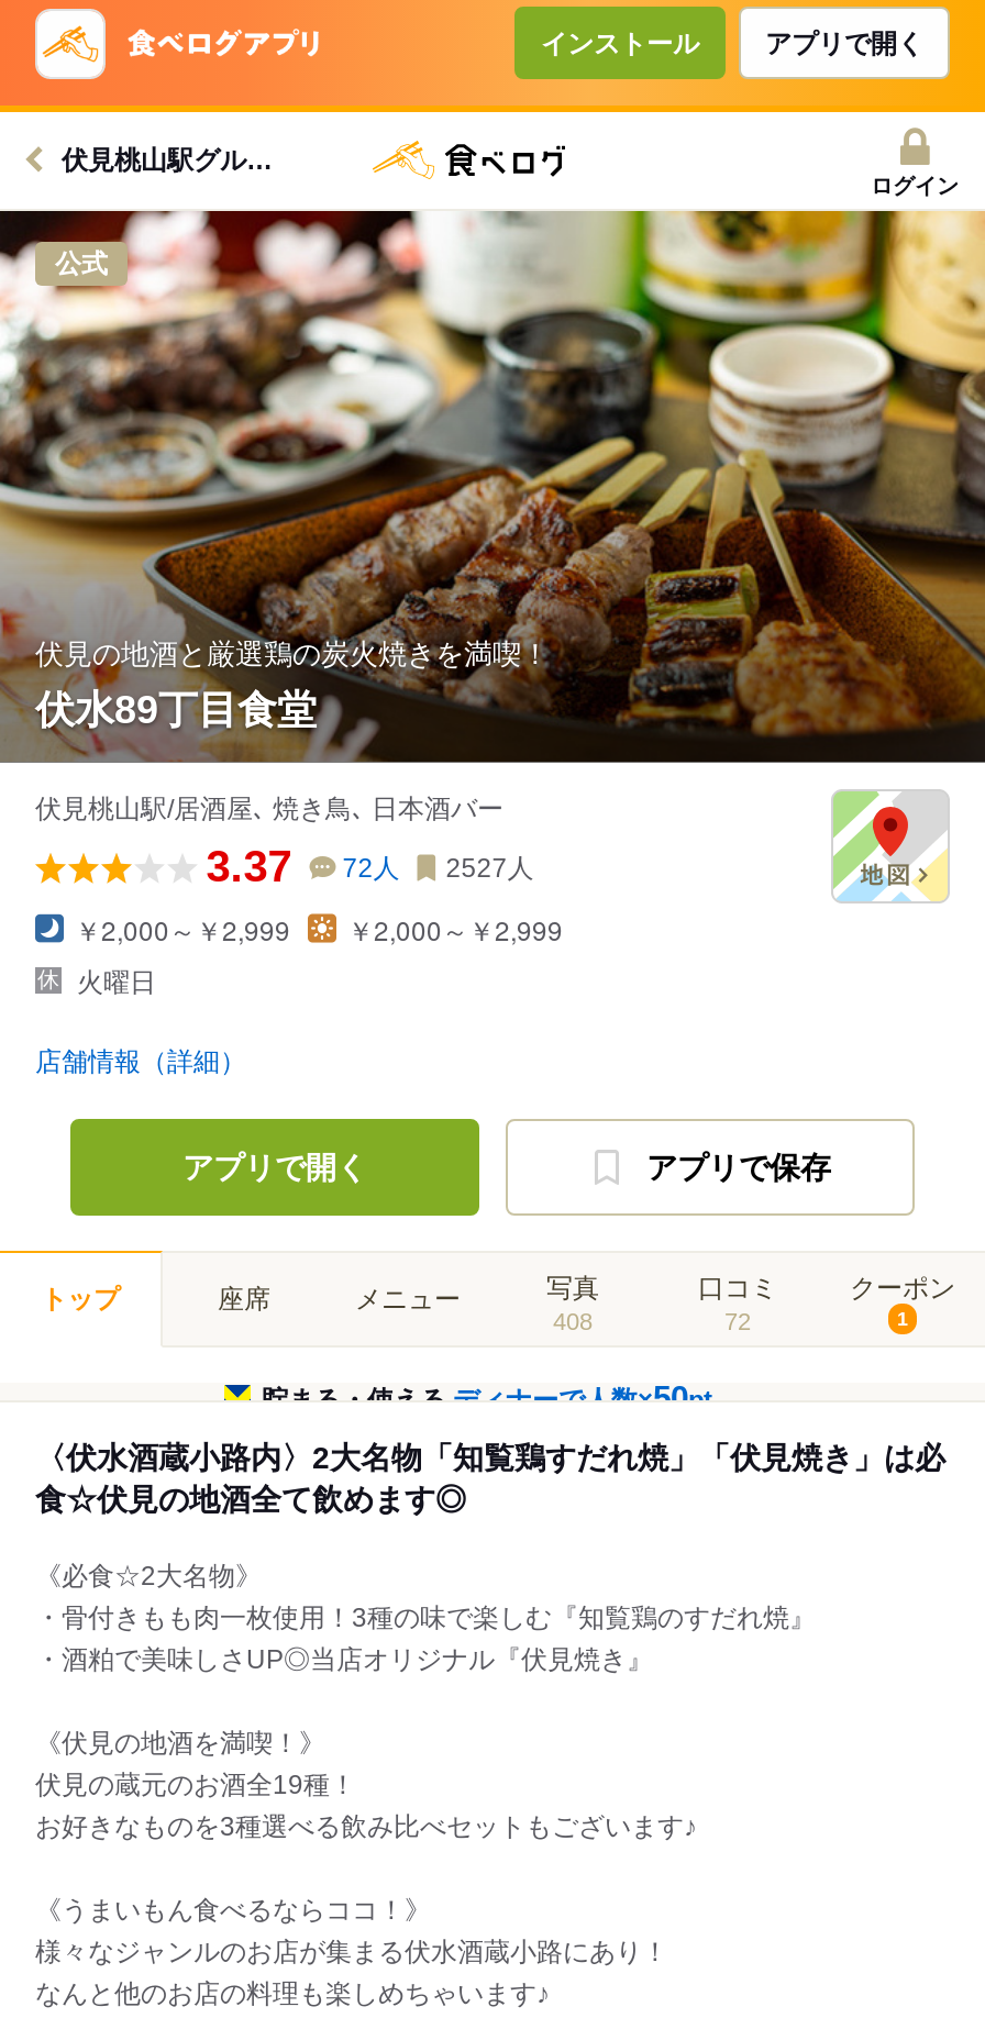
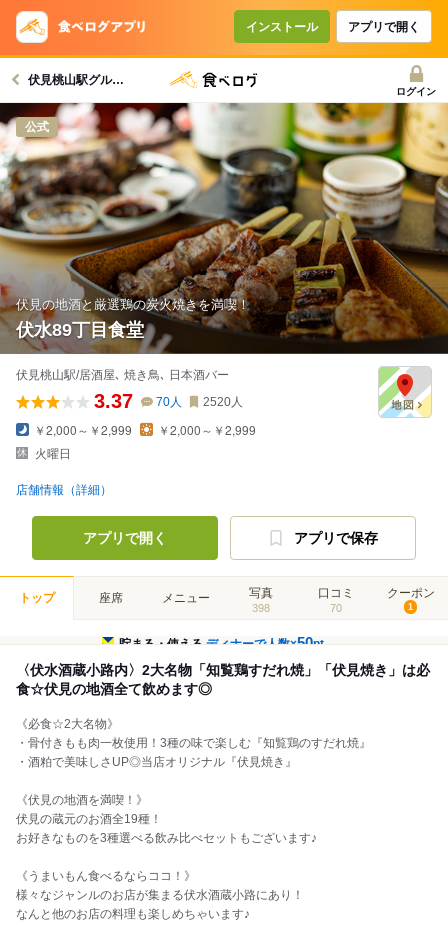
[343,853,400,883] 72人 -> [156,395,182,409] 70人
[446,853,534,883] 2527人 -> [203,395,243,409] 2520人
[553,1308,593,1334] 408 -> [251,602,269,614] 398
[724,1308,751,1334] 72 -> [329,602,341,614] 70

